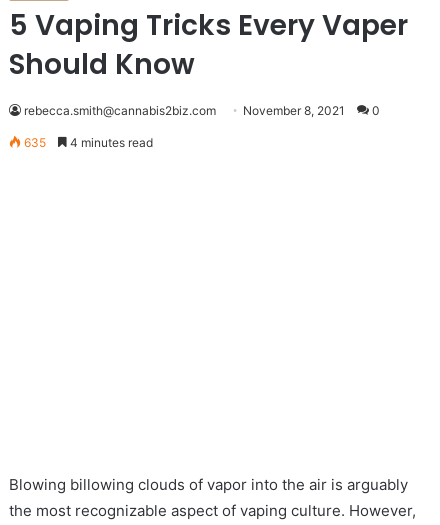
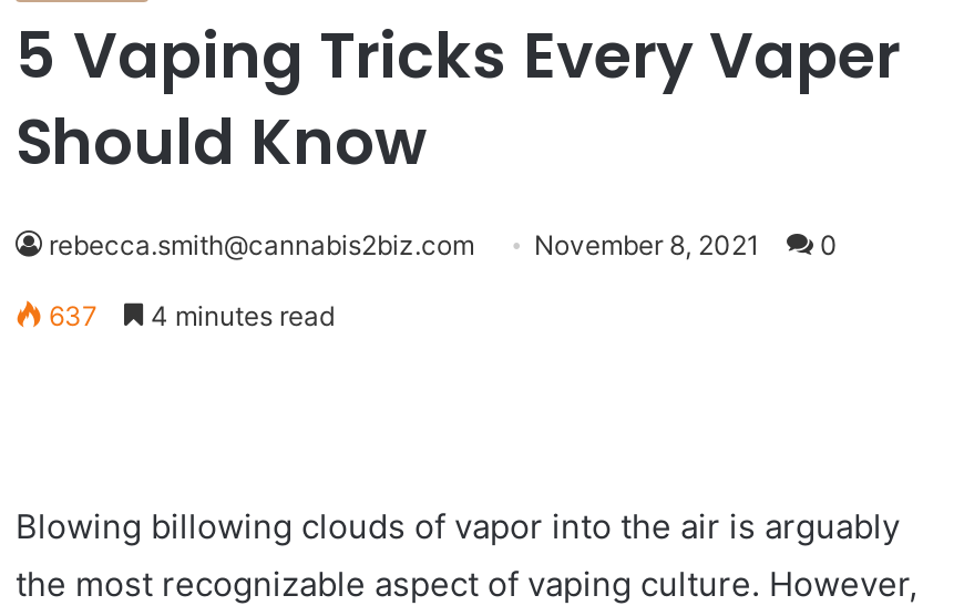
[21,135,153,150] 635 4 minutes read -> [42,299,335,332] 637 4 minutes read

